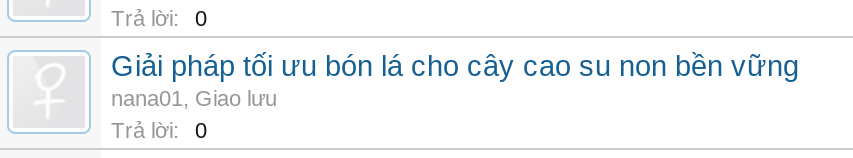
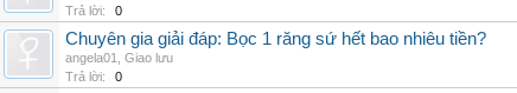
[111,50,799,110] Giải pháp tối ưu bón lá cho cây cao su non bền vững | nana01, Giao lưu -> [65,29,486,65] Chuyên gia giải đáp: Bọc 1 răng sứ hết bao nhiêu tiền? | angela01, Giao lưu

